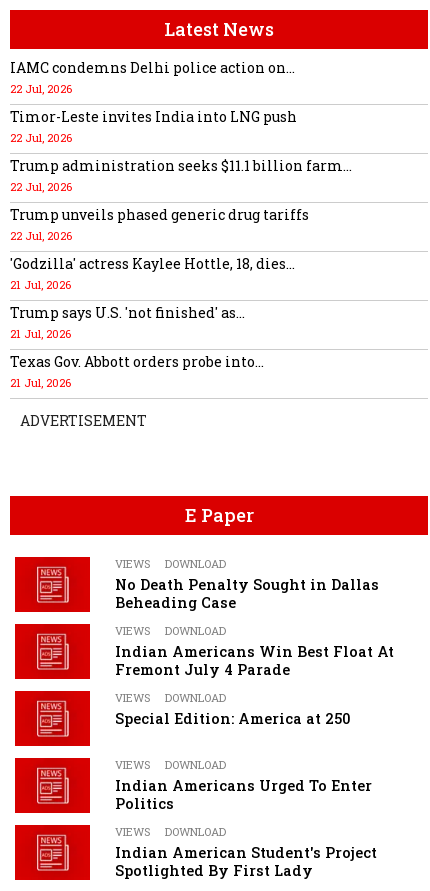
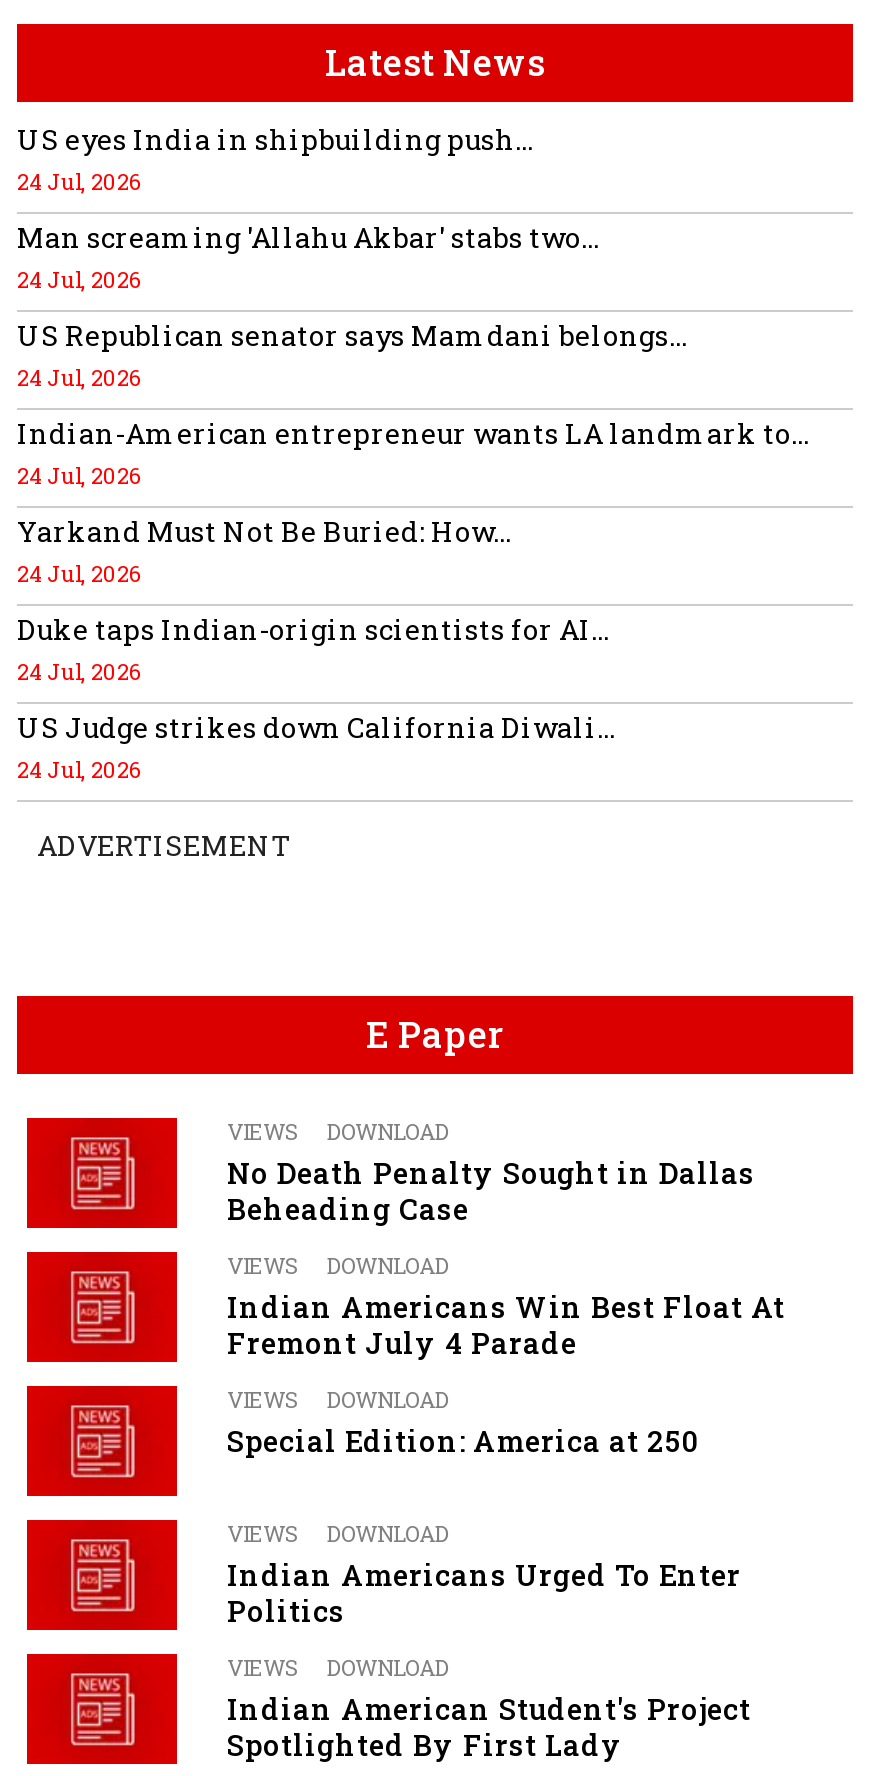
[10,58,295,96] IAMC condemns Delhi police action on... | 22 Jul, 2026 -> [17,120,533,196] US eyes India in shipbuilding push... | 24 Jul, 2026
[10,107,297,145] Timor-Leste invites India into LNG push | 22 Jul, 2026 -> [17,218,599,294] Man screaming 'Allahu Akbar' stabs two... | 24 Jul, 2026
[10,156,352,194] Trump administration seeks $11.1 billion farm... | 22 Jul, 2026 -> [17,316,687,392] US Republican senator says Mamdani belongs... | 24 Jul, 2026
[10,205,309,243] Trump unveils phased generic drug tariffs | 22 Jul, 2026 -> [17,414,809,490] Indian-American entrepreneur wants LA landmark to... | 24 Jul, 2026
[10,254,295,292] 'Godzilla' actress Kaylee Hottle, 18, dies... | 21 Jul, 2026 -> [17,512,511,588] Yarkand Must Not Be Buried: How... | 24 Jul, 2026
[10,303,245,341] Trump says U.S. 'not finished' as... | 21 Jul, 2026 -> [17,610,609,686] Duke taps Indian-origin scientists for AI... | 24 Jul, 2026
[10,352,264,390] Texas Gov. Abbott orders probe into... | 21 Jul, 2026 -> [17,708,615,784] US Judge strikes down California Diwali... | 24 Jul, 2026

